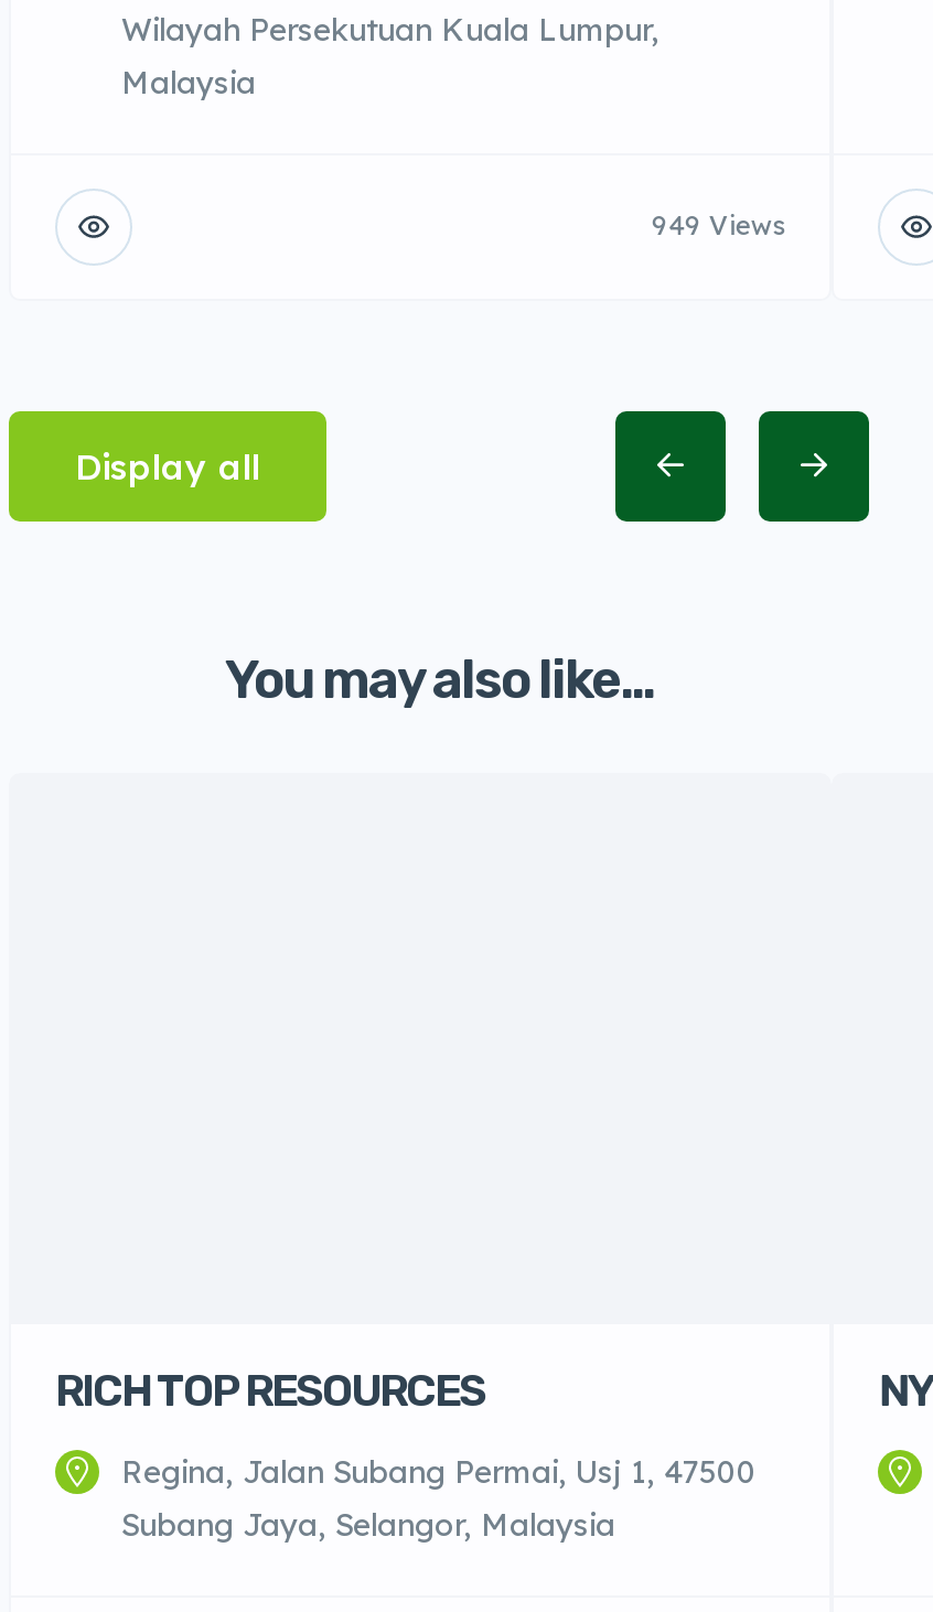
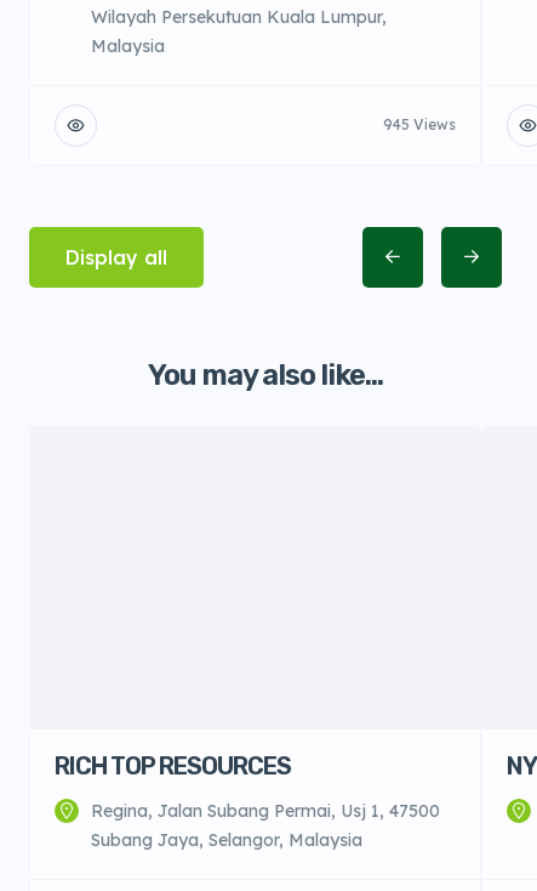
[651,209,786,242] 949 Views -> [383,116,456,134] 945 Views

